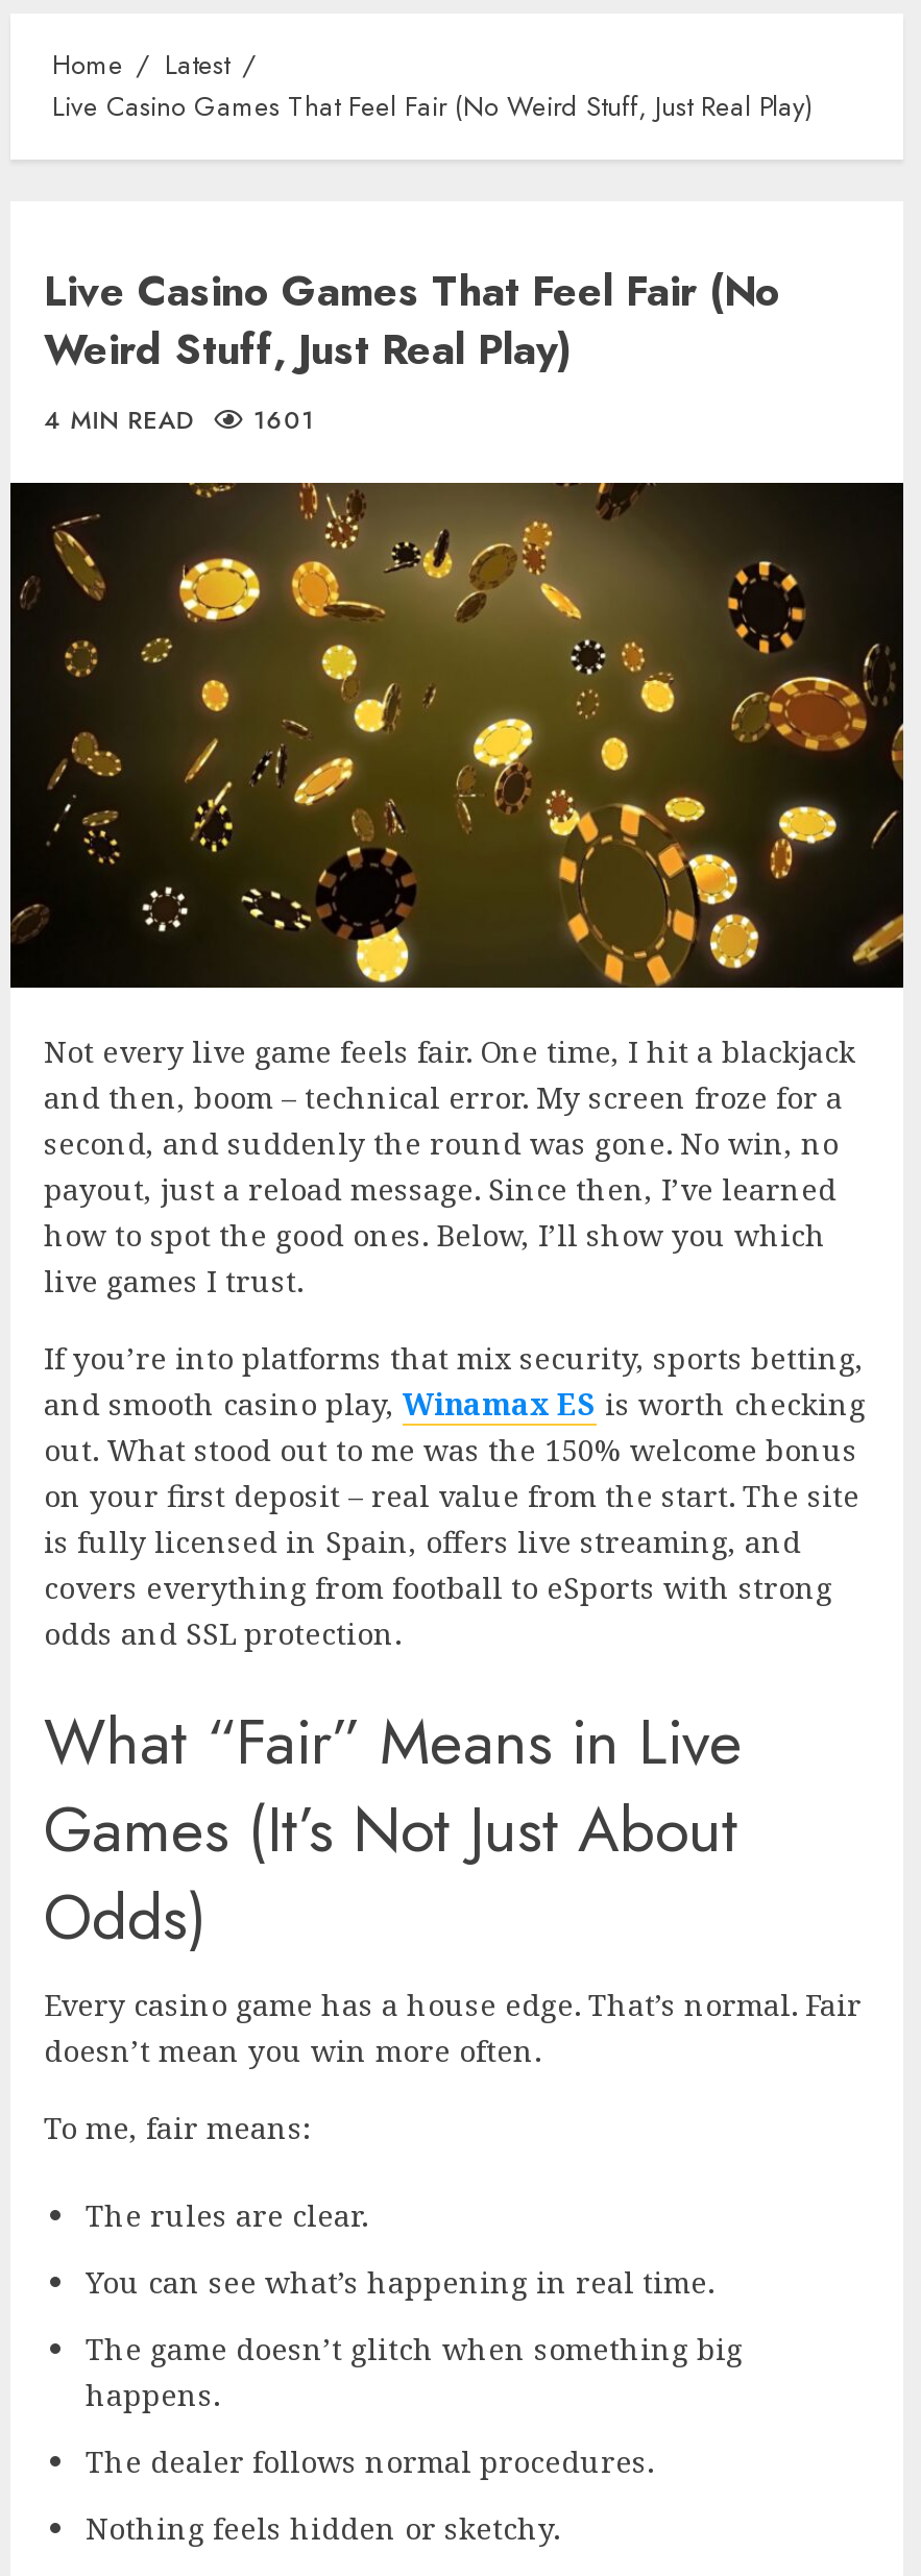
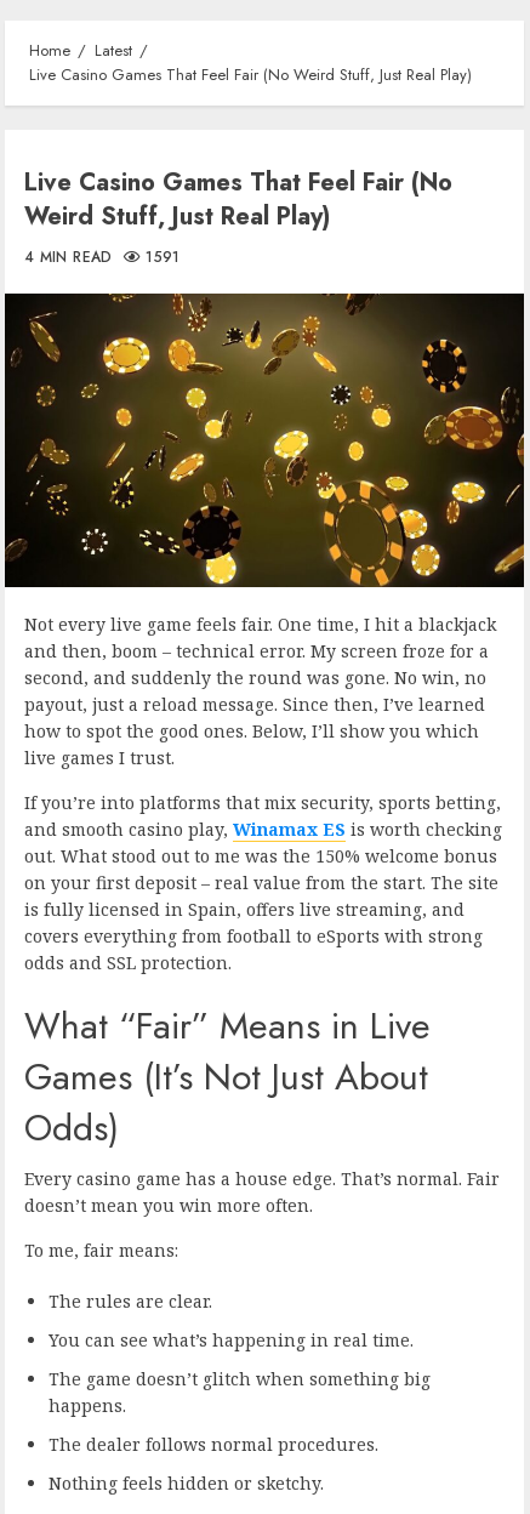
[44,402,315,440] 4 MIN READ 1601 -> [24,247,180,268] 4 MIN READ 1591

